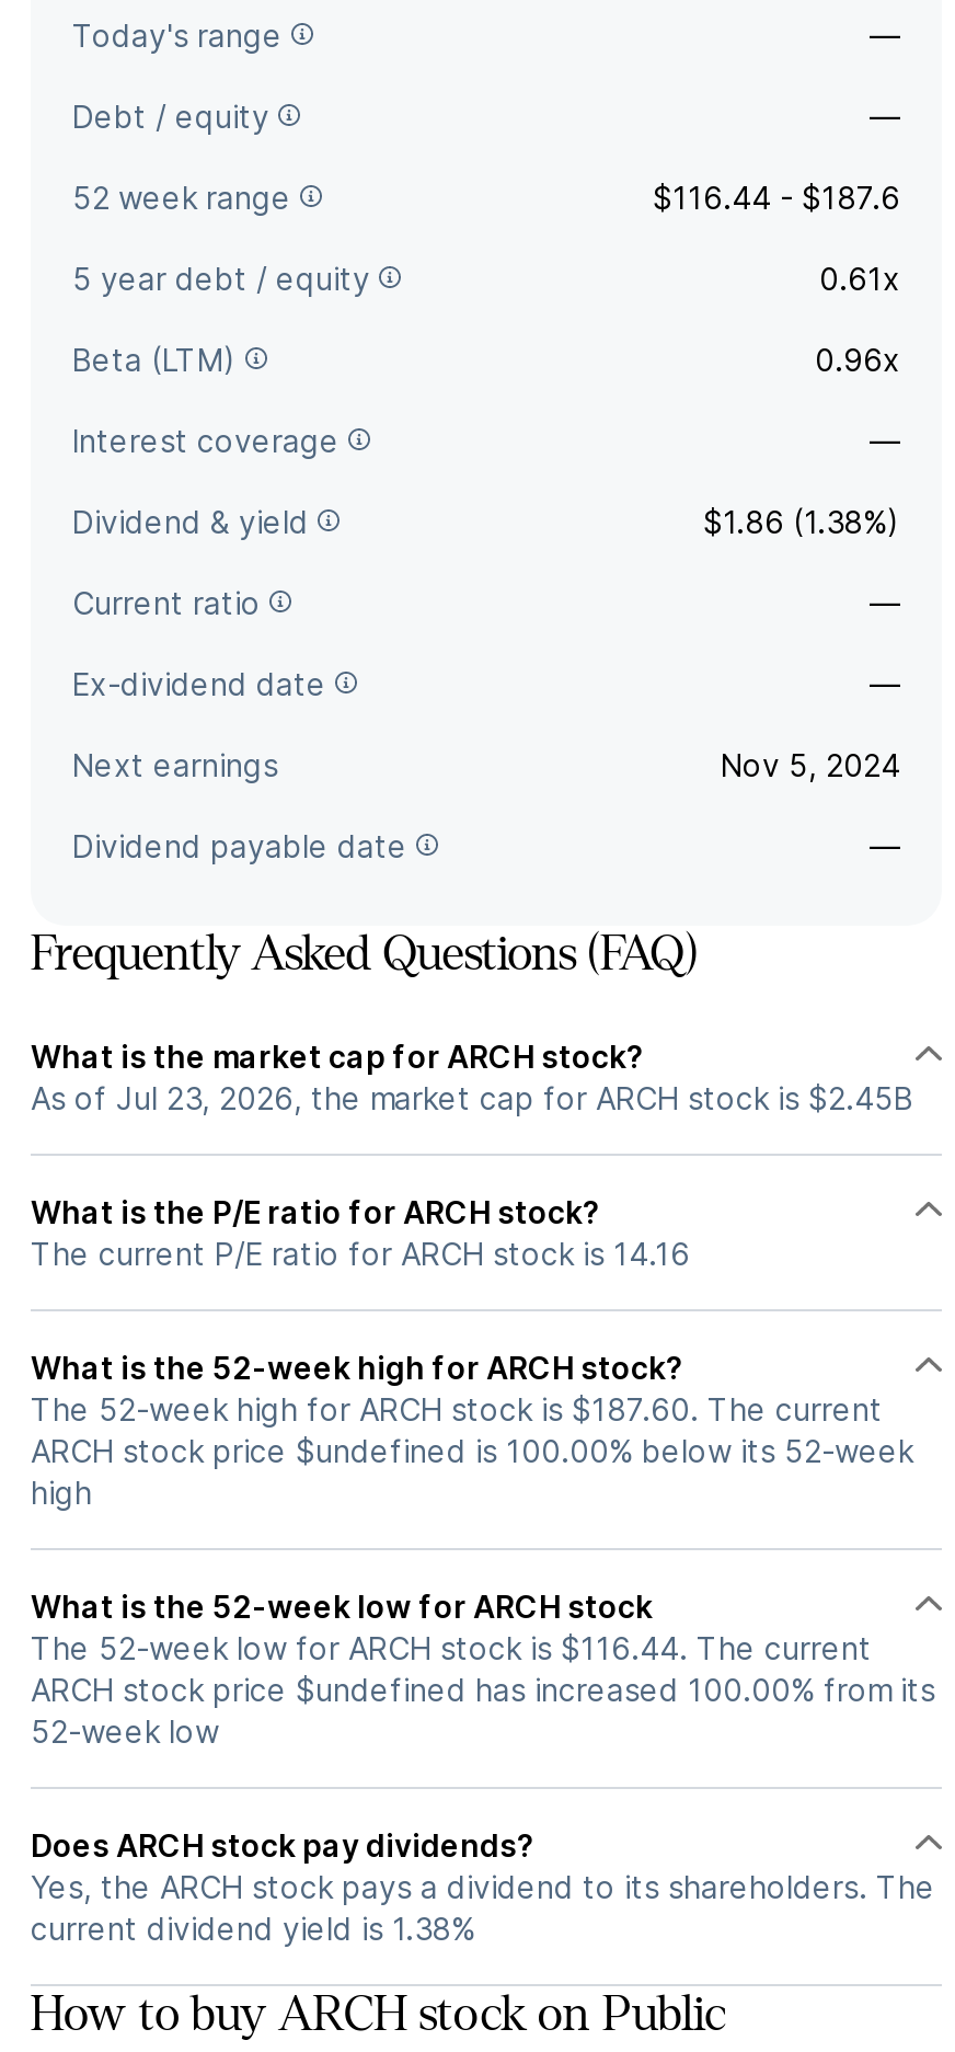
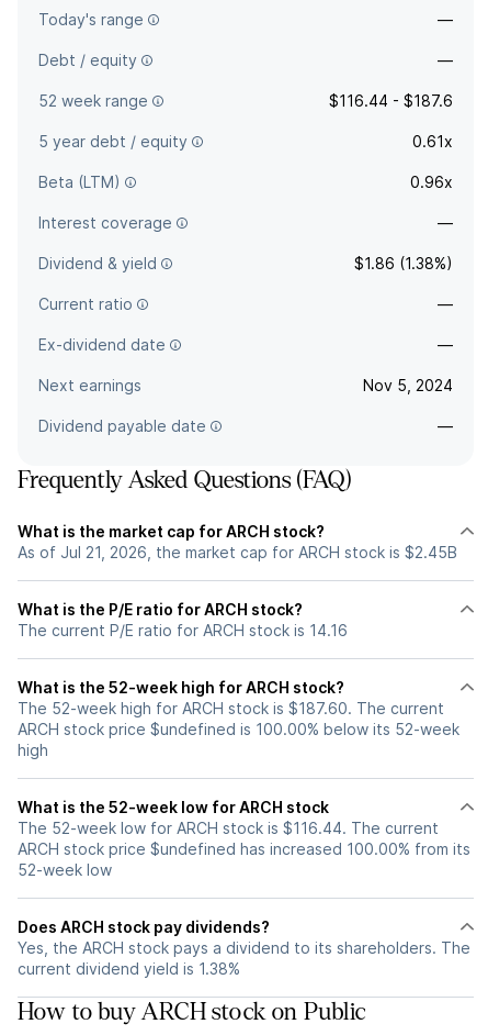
[31,1078,913,1115] As of Jul 23, 2026, the market cap for ARCH stock is $2.45B -> [18,543,457,561] As of Jul 21, 2026, the market cap for ARCH stock is $2.45B

